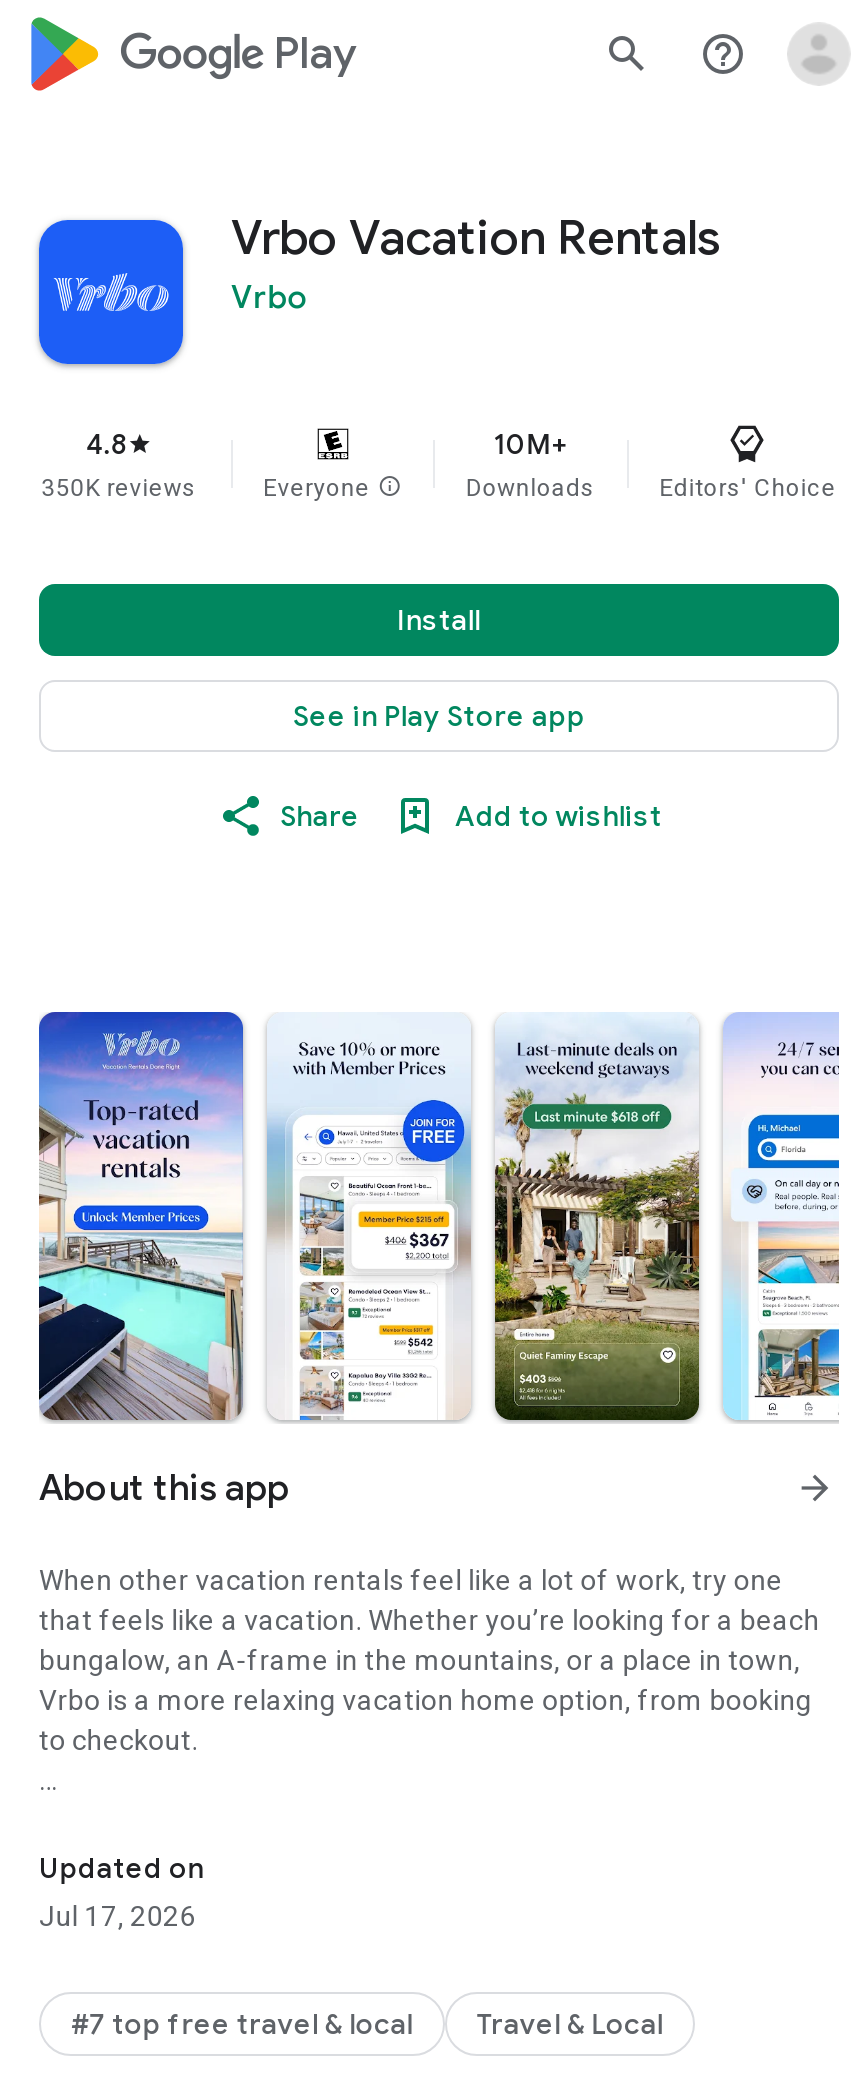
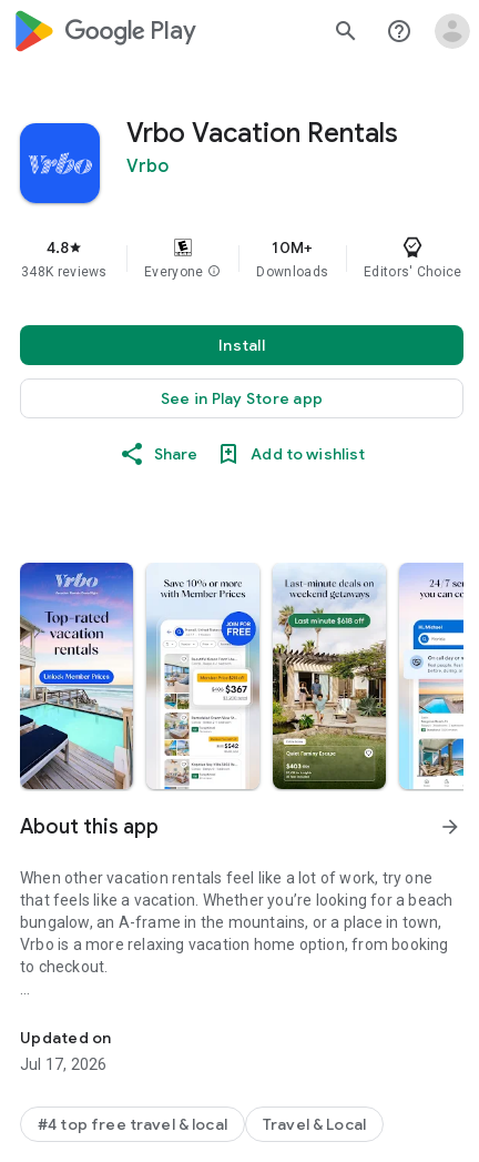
[41,474,197,502] 350K reviews -> [21,264,107,280] 348K reviews
[71,2006,413,2042] #7 top free travel & local -> [38,1114,227,1134] #4 top free travel & local

